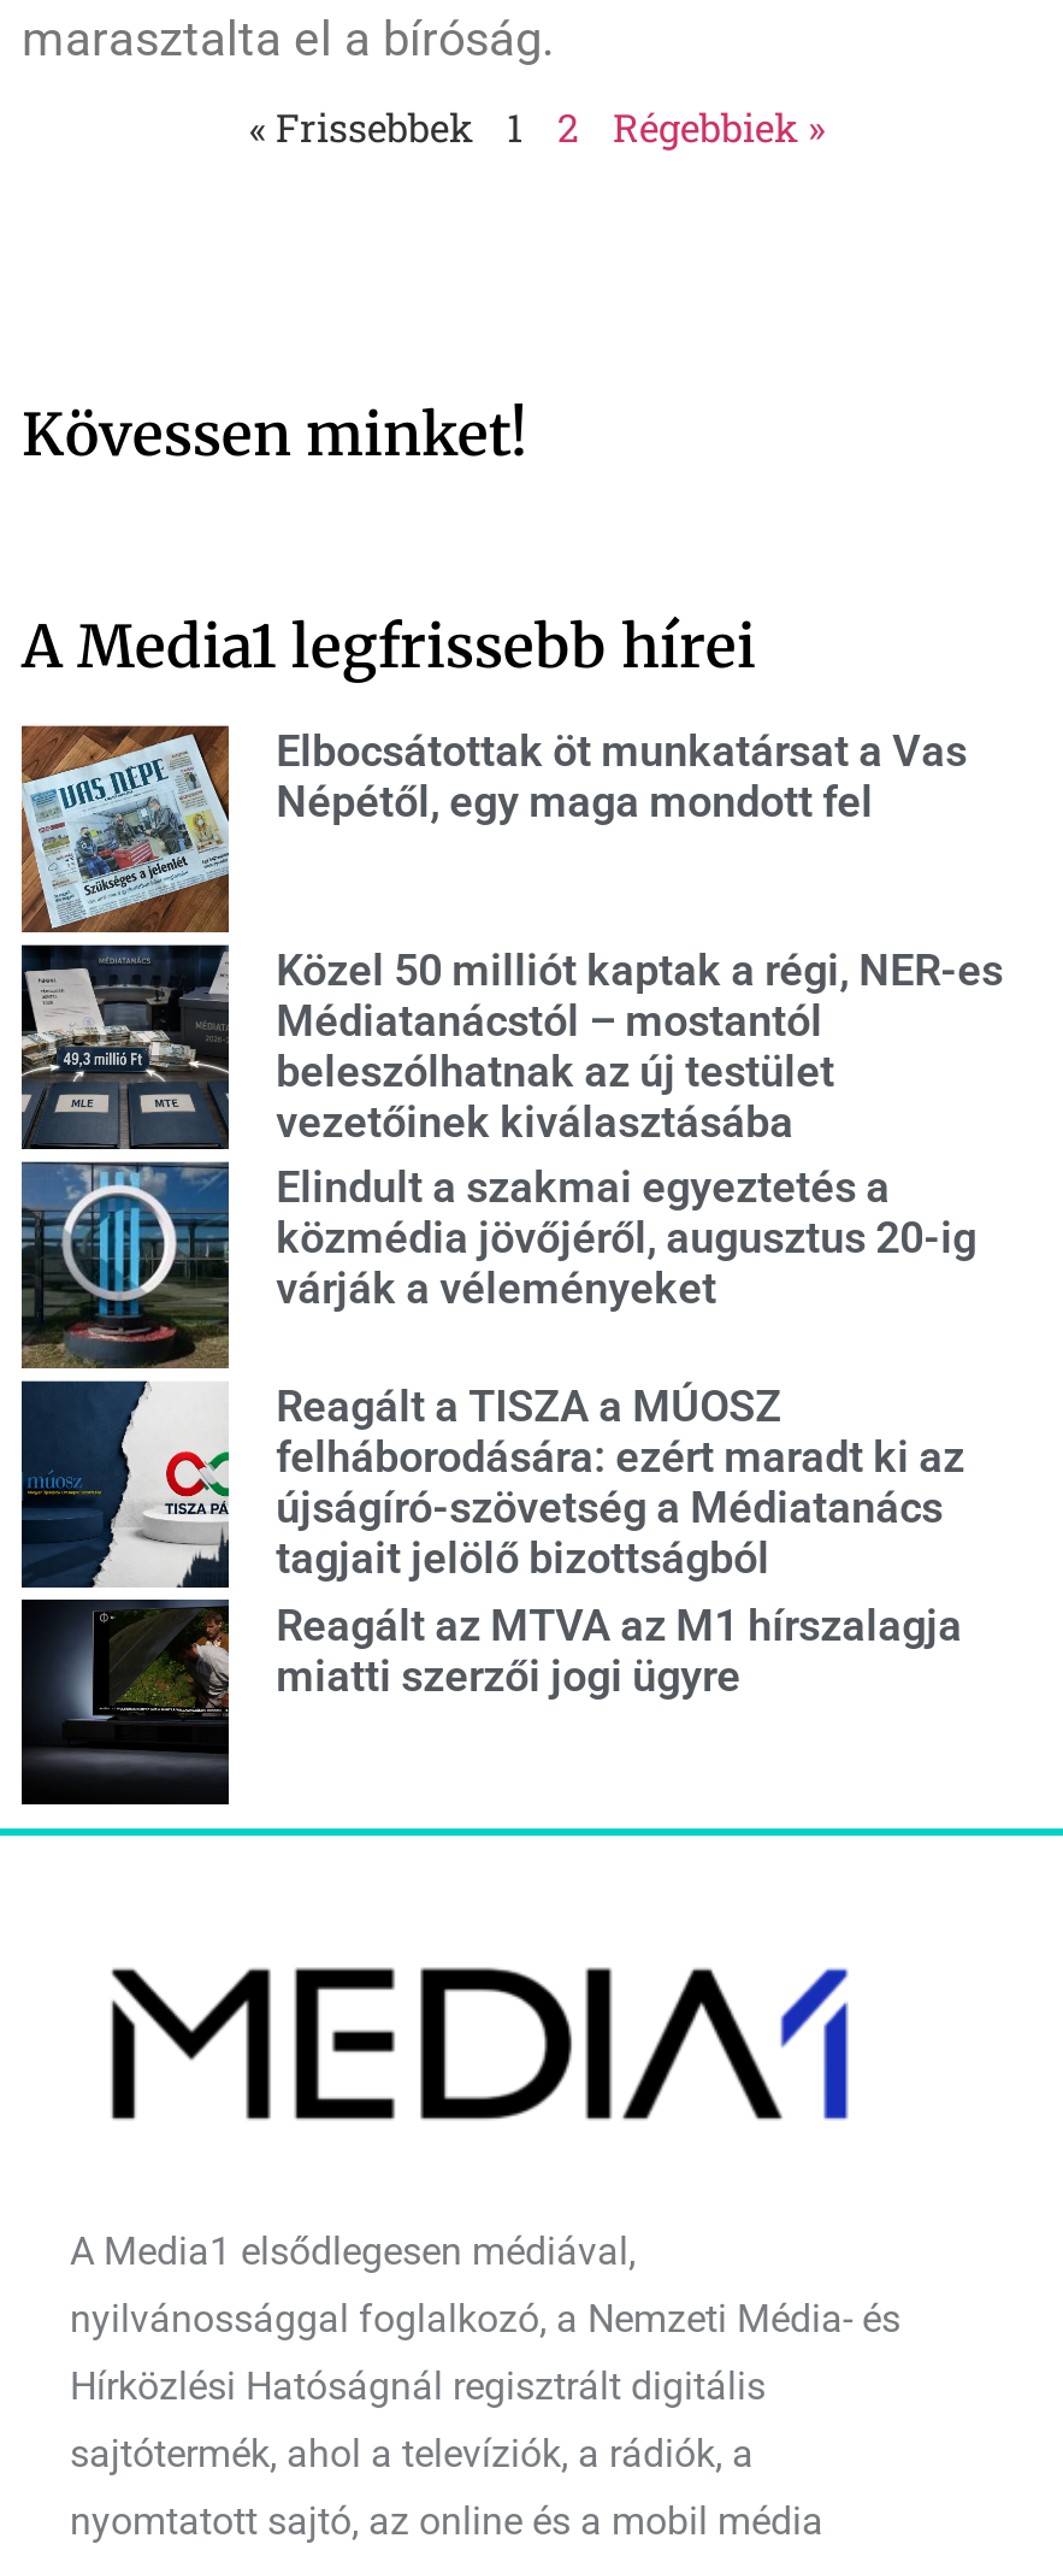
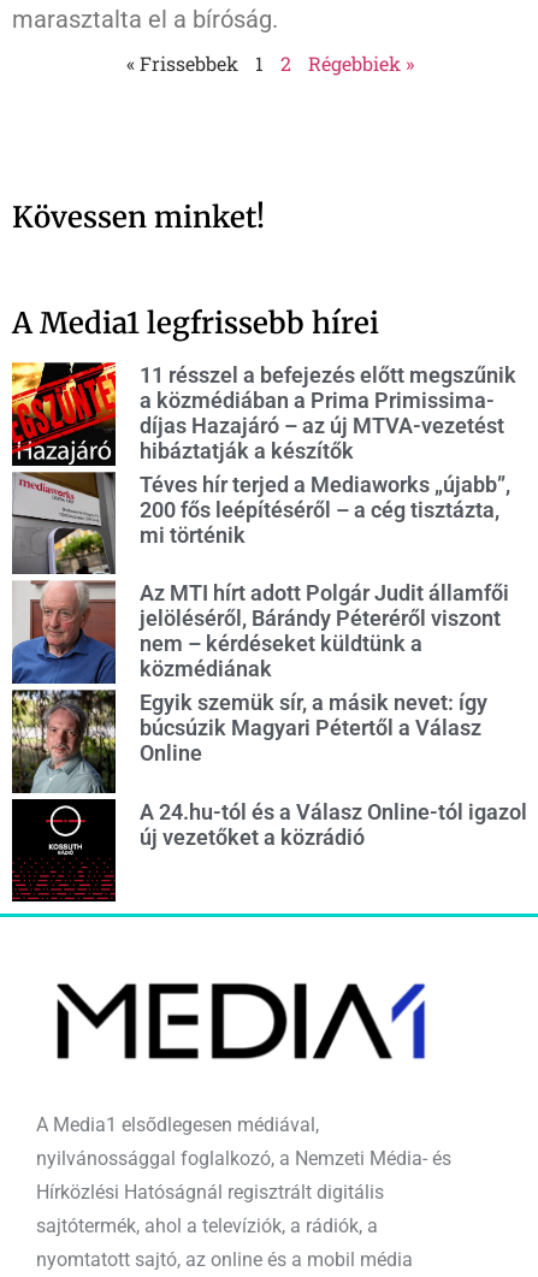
[19,723,967,1802] [image] | Elbocsátottak öt munkatársat a Vas | Népétől, egy maga mondott fel -> [11,361,516,900] [image] | 11 résszel a befejezés előtt megszűnik | a közmédiában a Prima Primissima- | díjas Hazajáró – az új MTVA-vezetést | hibáztatják a készítők | Téves hír terjed a Mediaworks „újabb”, | 200 fős leépítéséről – a cég tisztázta, | mi történik
[276,944,1003,1314] Közel 50 milliót kaptak a régi, NER-es | Médiatanácstól – mostantól | beleszólhatnak az új testület | vezetőinek kiválasztásába | Elindult a szakmai egyeztetés a | közmédia jövőjéről, augusztus 20-ig | várják a véleményeket -> [139,581,509,766] Az MTI hírt adott Polgár Judit államfői | jelöléséről, Bárándy Péteréről viszont | nem – kérdéseket küldtünk a | közmédiának | Egyik szemük sír, a másik nevet: így | búcsúzik Magyari Pétertől a Válasz | Online
[276,1381,965,1700] Reagált a TISZA a MÚOSZ | felháborodására: ezért maradt ki az | újságíró-szövetség a Médiatanács | tagjait jelölő bizottságból | Reagált az MTVA az M1 hírszalagja | miatti szerzői jogi ügyre -> [139,799,527,849] A 24.hu-tól és a Válasz Online-tól igazol | új vezetőket a közrádió

